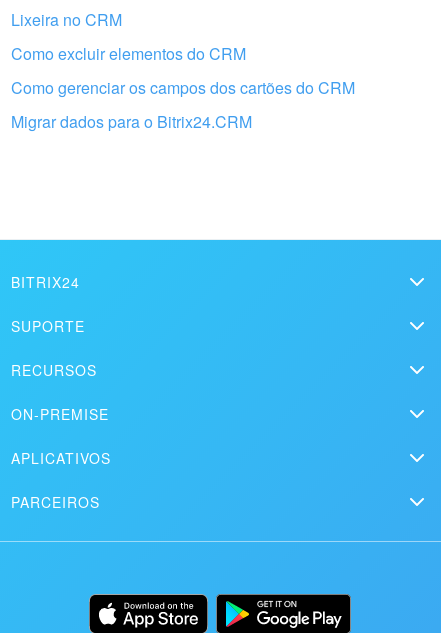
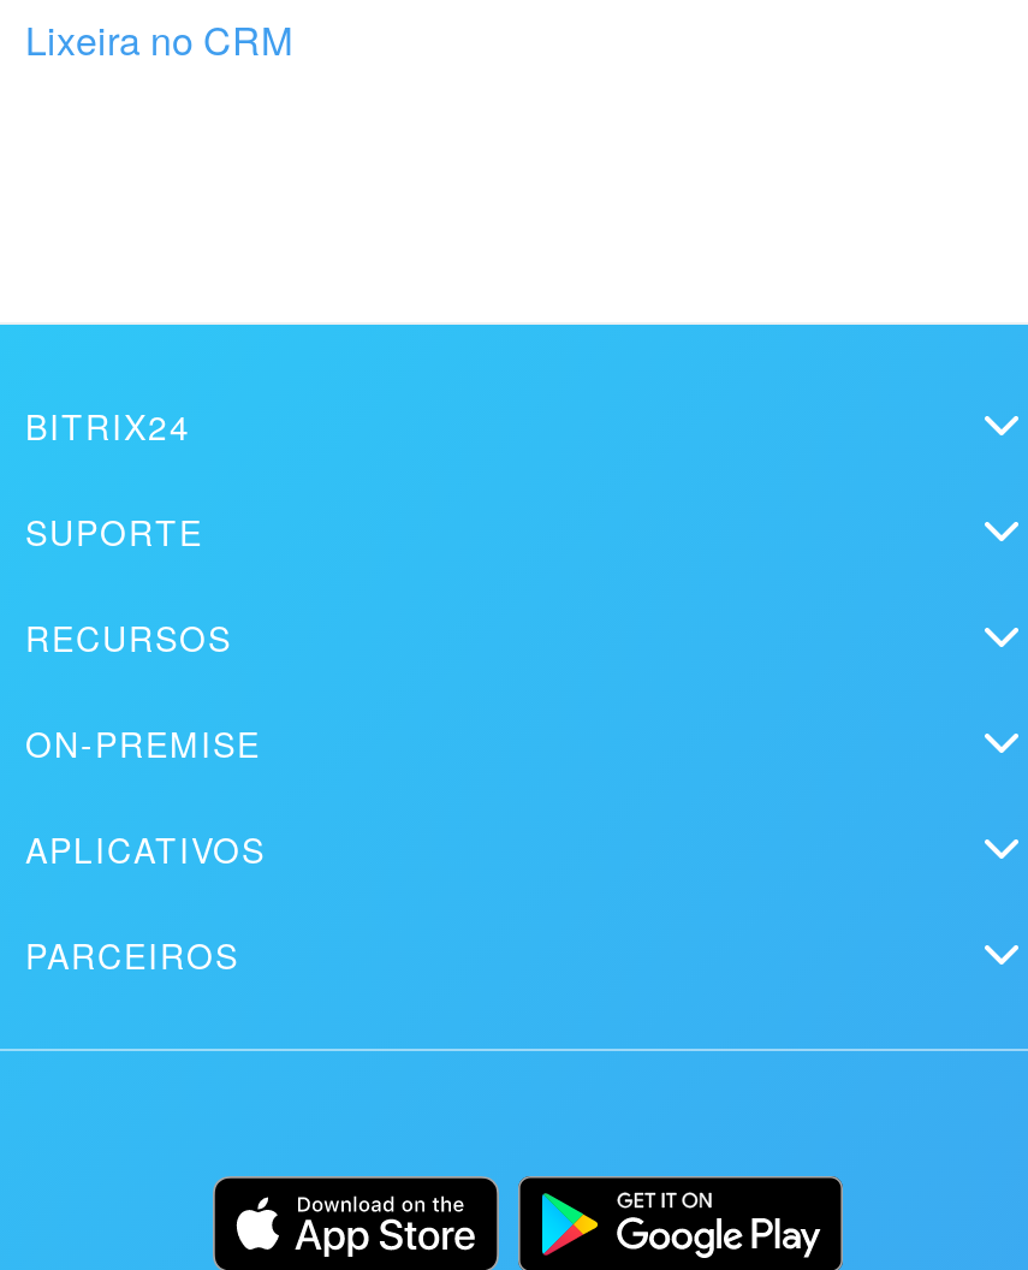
[11,42,355,133] Como excluir elementos do CRM | Como gerenciar os campos dos cartões do CRM | Migrar dados para o Bitrix24.CRM -> none

